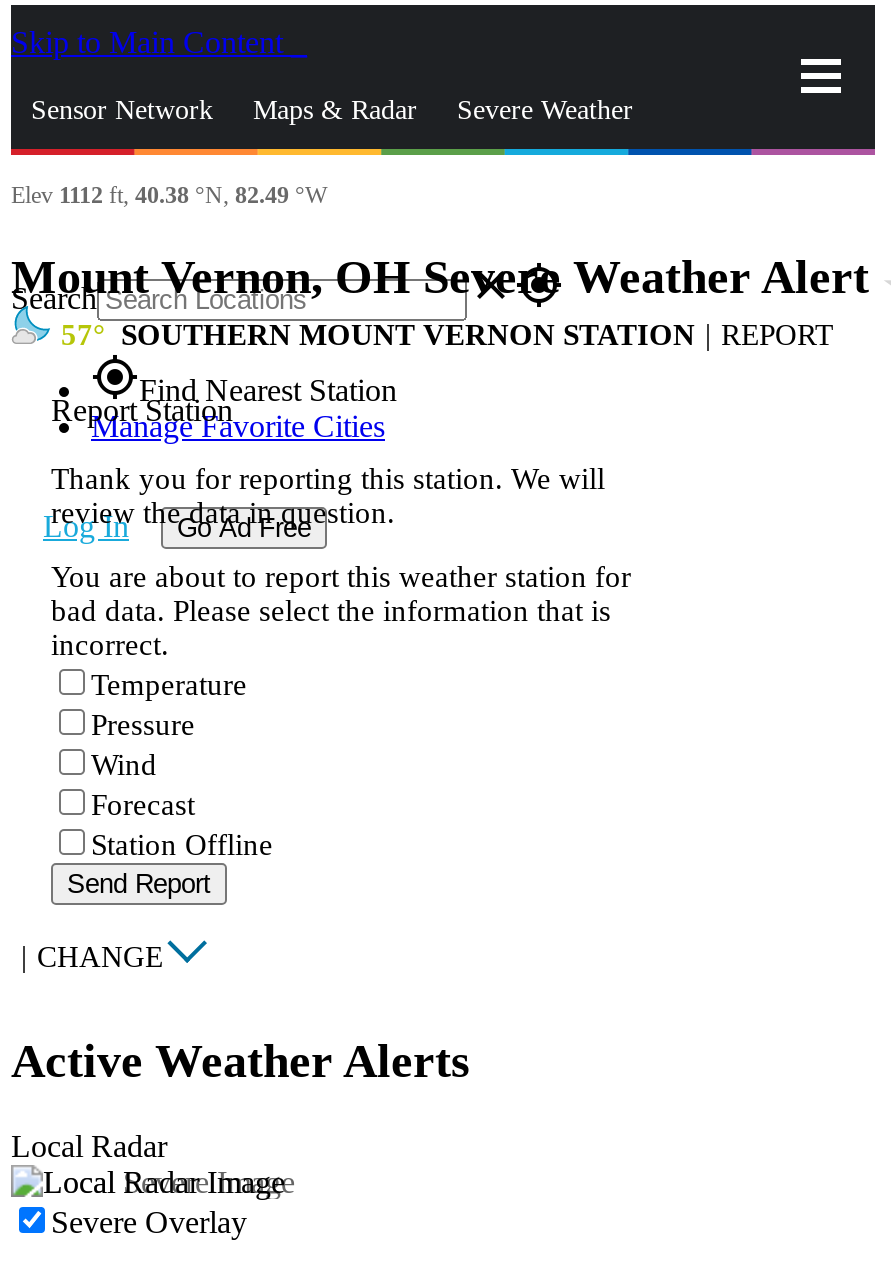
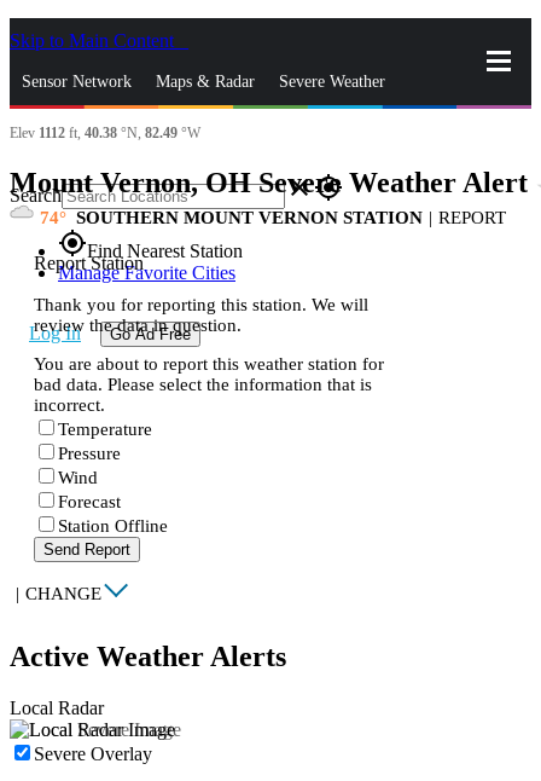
[61,319,93,351] 57 -> [40,208,59,227] 74

